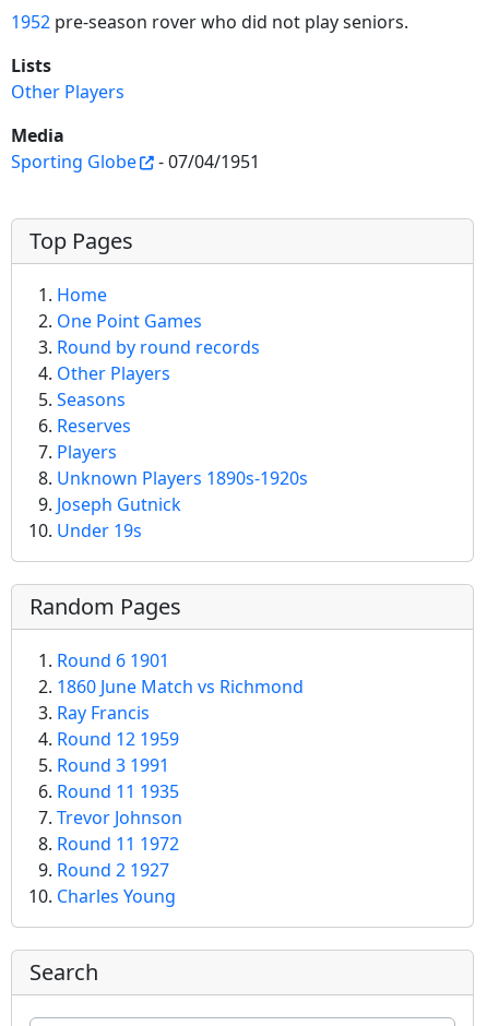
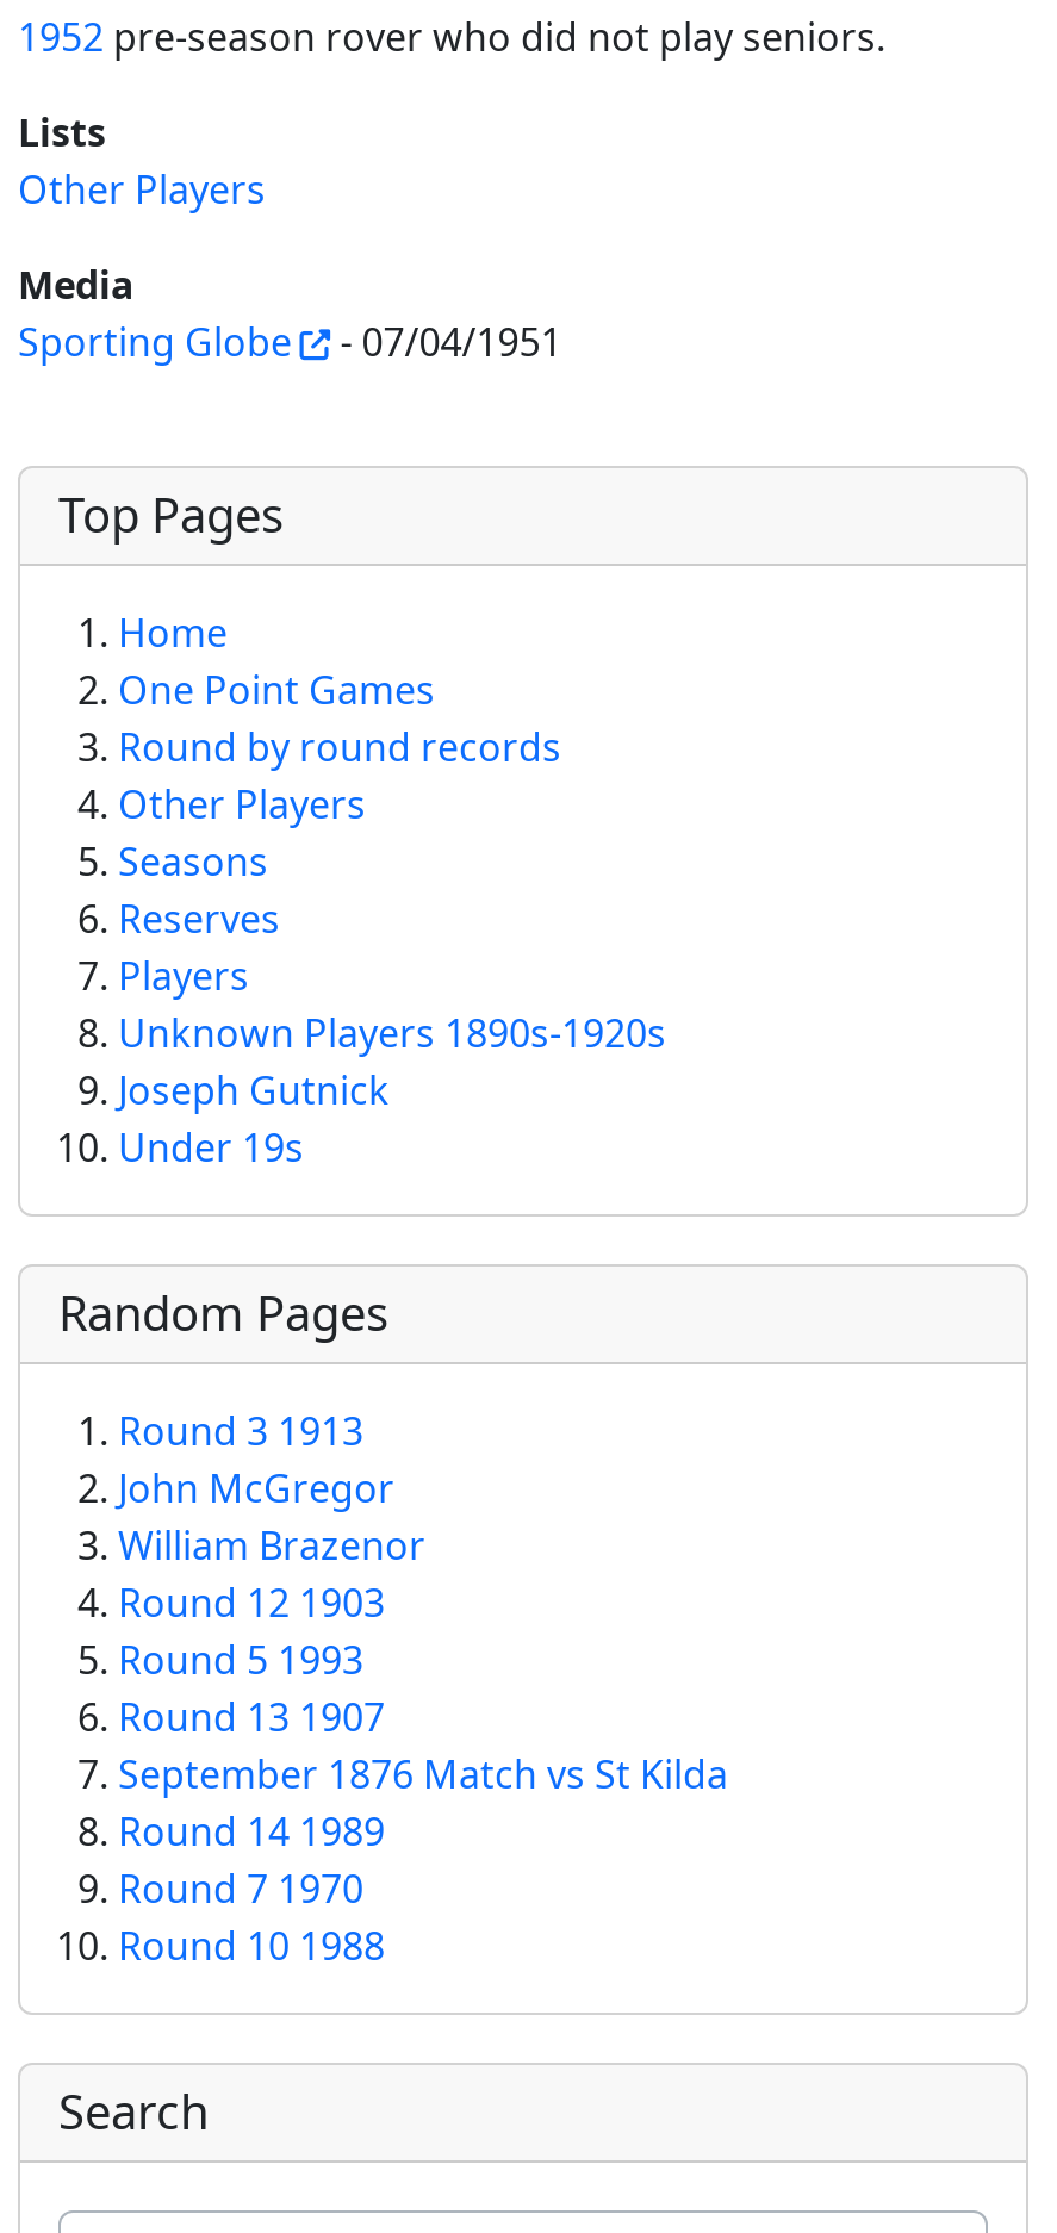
[57,649,304,909] Round 6 1901 | 1860 June Match vs Richmond | Ray Francis | Round 12 1959 | Round 3 1991 | Round 11 1935 | Trevor Johnson | Round 11 1972 | Round 2 1927 | Charles Young -> [118,1406,728,1973] Round 3 1913 | John McGregor | William Brazenor | Round 12 1903 | Round 5 1993 | Round 13 1907 | September 1876 Match vs St Kilda | Round 14 1989 | Round 7 1970 | Round 10 1988

